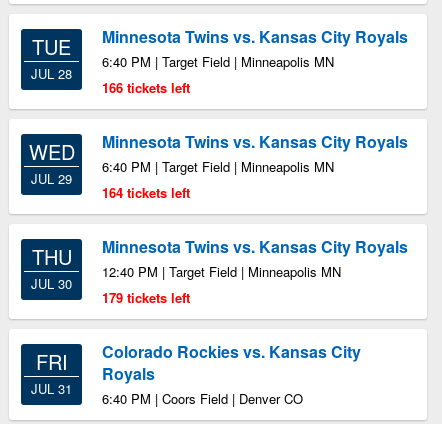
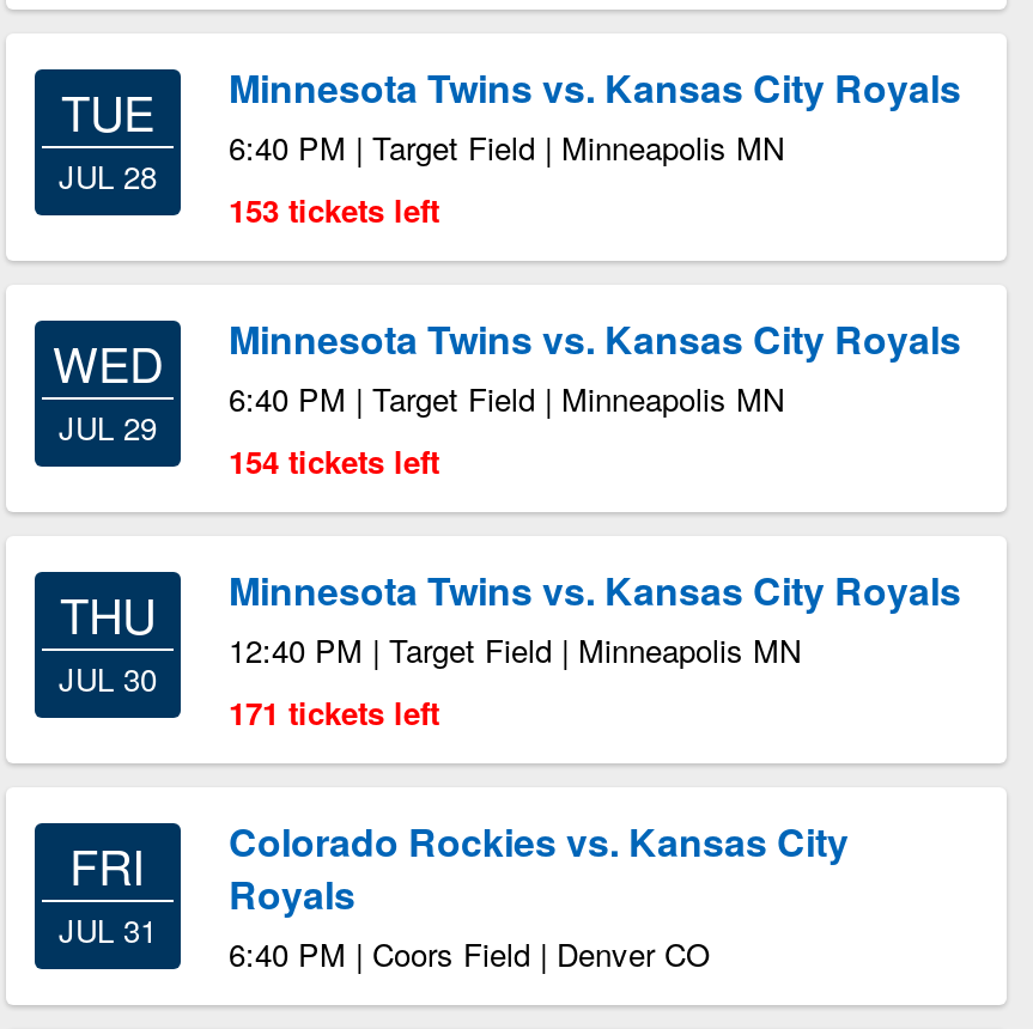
[102,78,190,97] 166 tickets left -> [229,186,439,232] 153 tickets left
[102,183,190,202] 164 tickets left -> [229,438,439,483] 154 tickets left
[102,288,190,307] 179 tickets left -> [229,689,439,734] 171 tickets left

